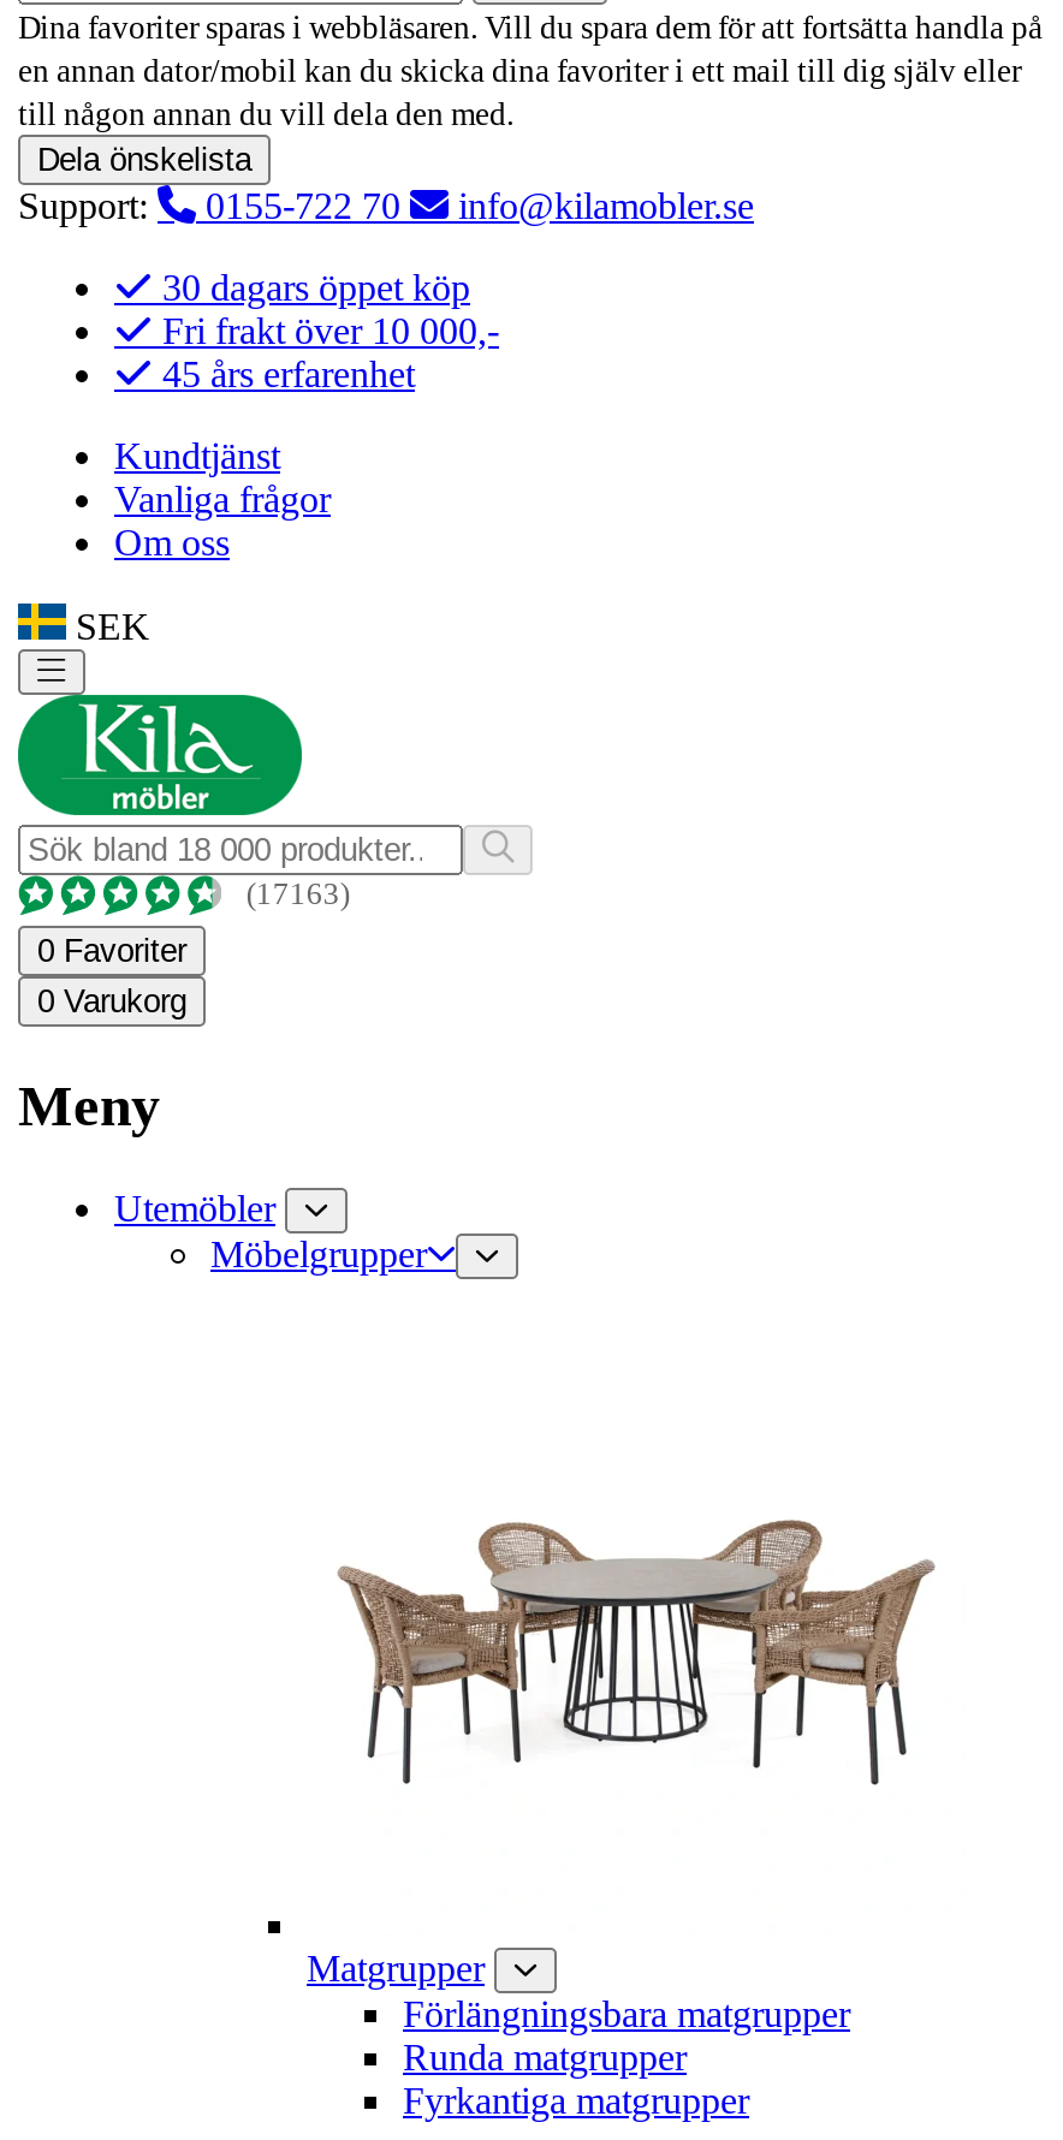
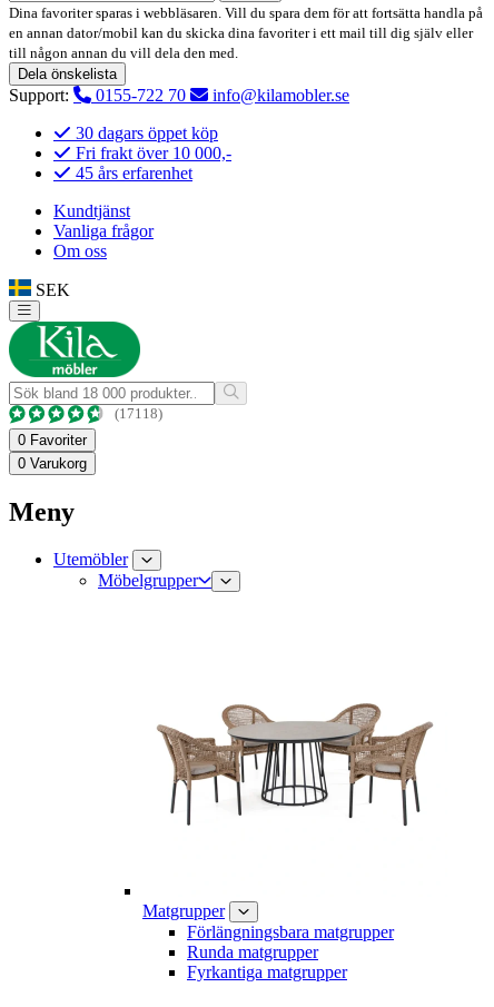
[246,876,350,912] (17163) -> [114,405,162,422] (17118)

